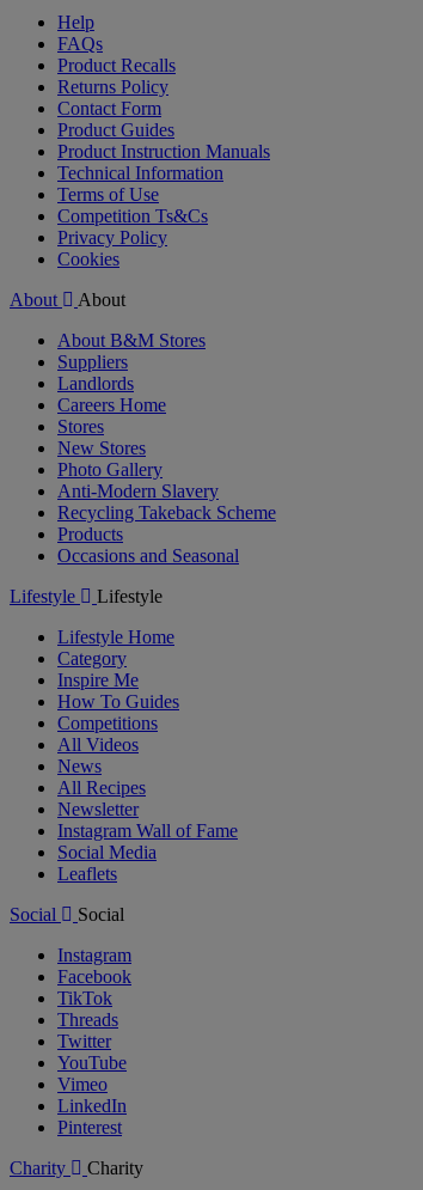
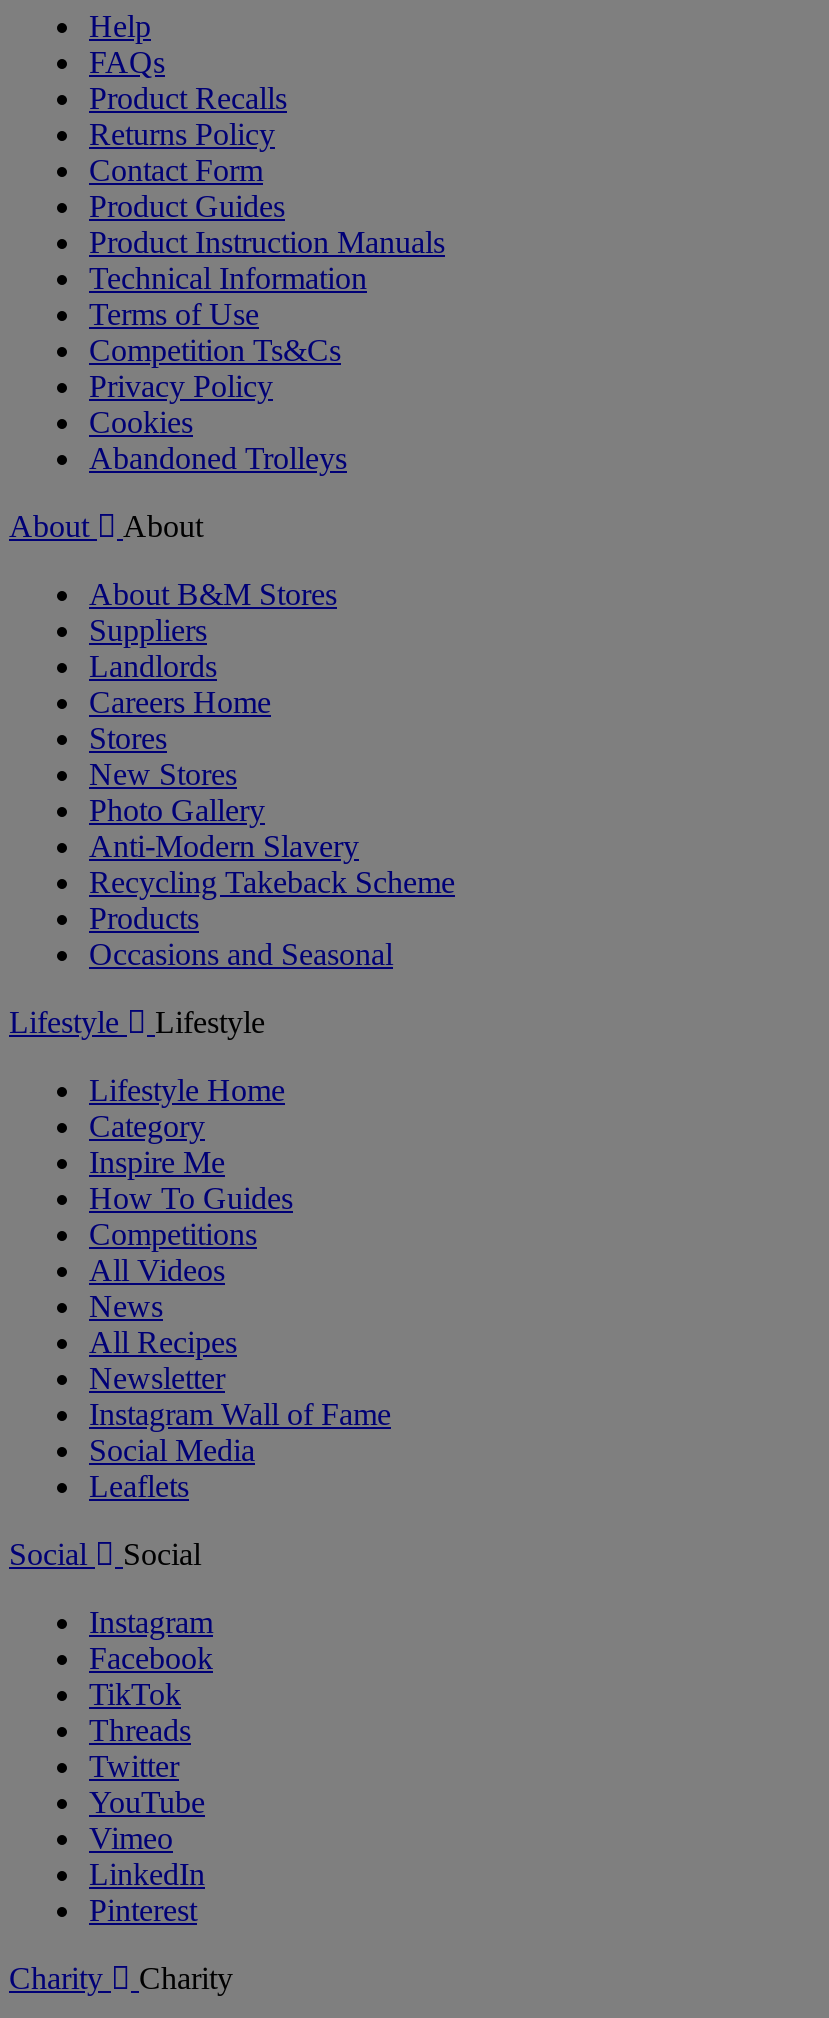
none -> [89,440,347,474] Abandoned Trolleys

